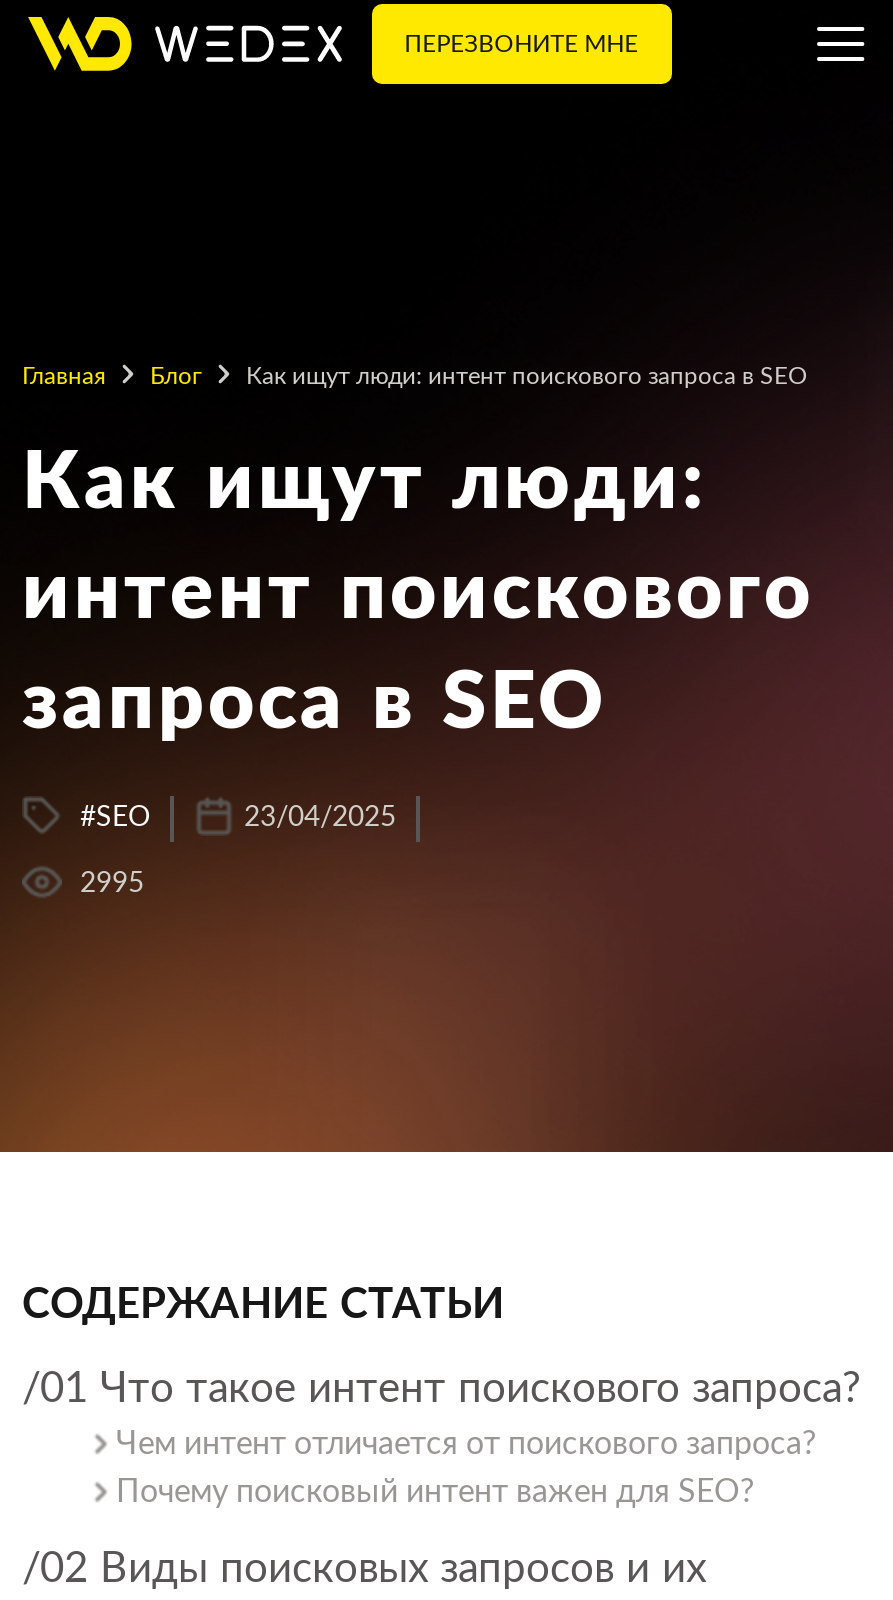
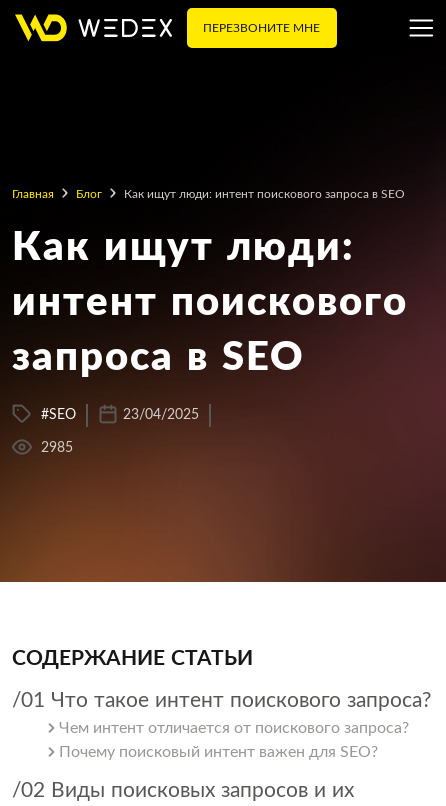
[72,866,144,898] 2995 -> [37,439,73,455] 2985

